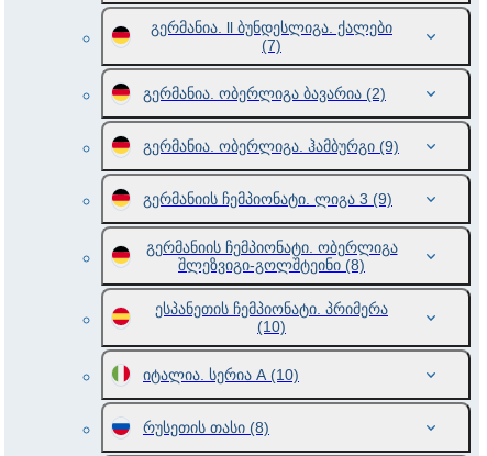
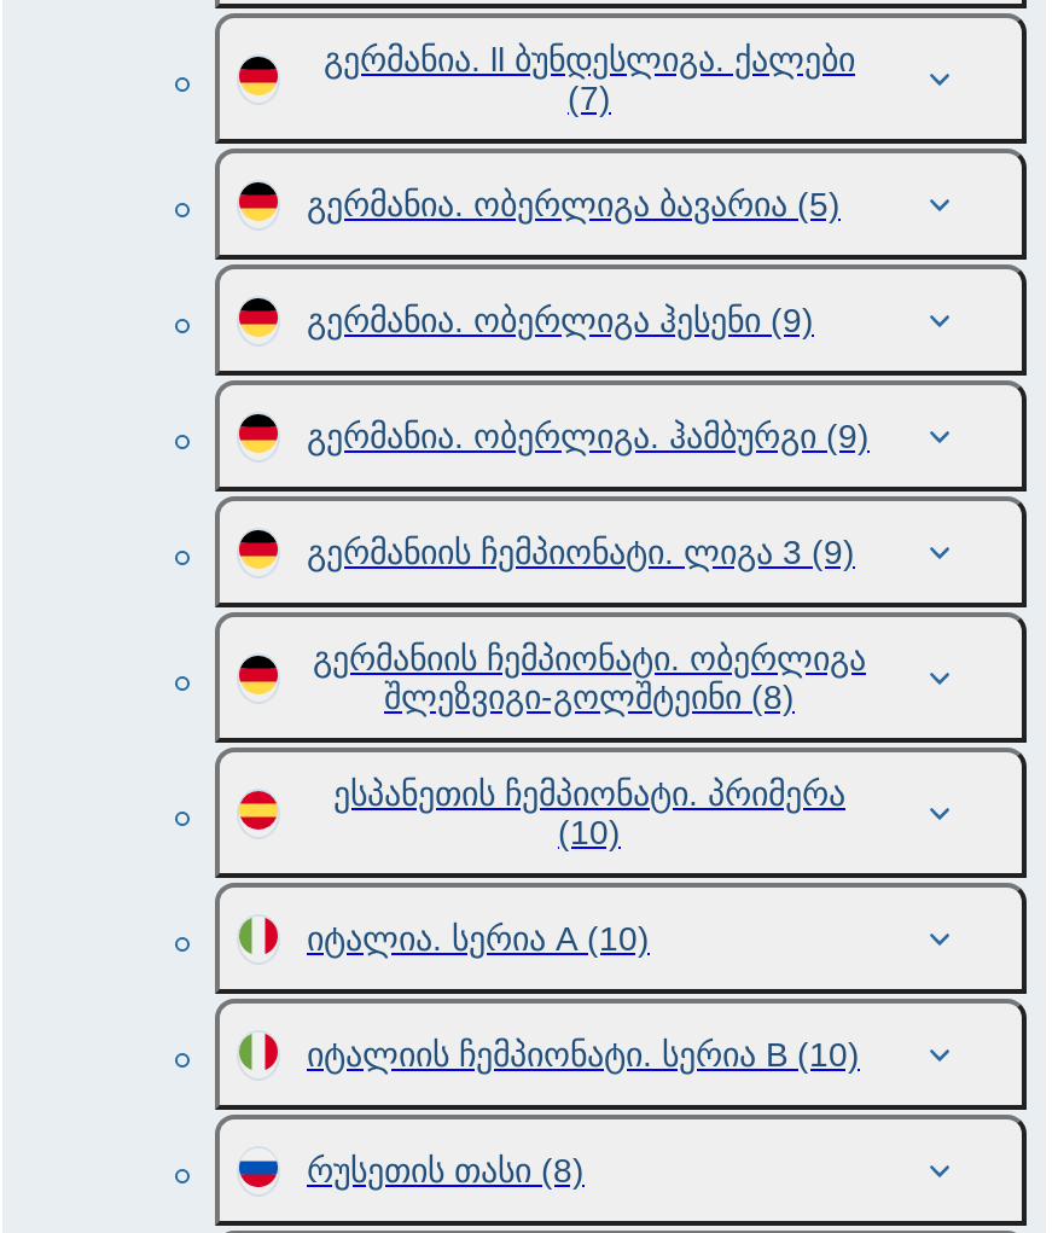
[143,85,386,102] გერმანია. ობერლიგა ბავარია (2) -> [307,185,841,339] გერმანია. ობერლიგა ბავარია (5) | გერმანია. ობერლიგა ჰესენი (9)
none -> [307,1035,860,1074] იტალიის ჩემპიონატი. სერია В (10)

